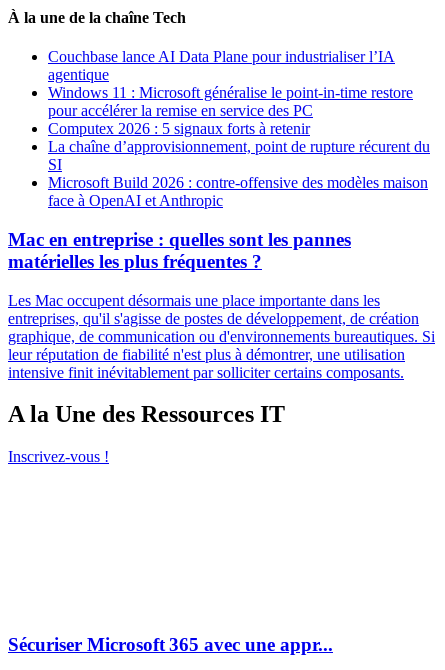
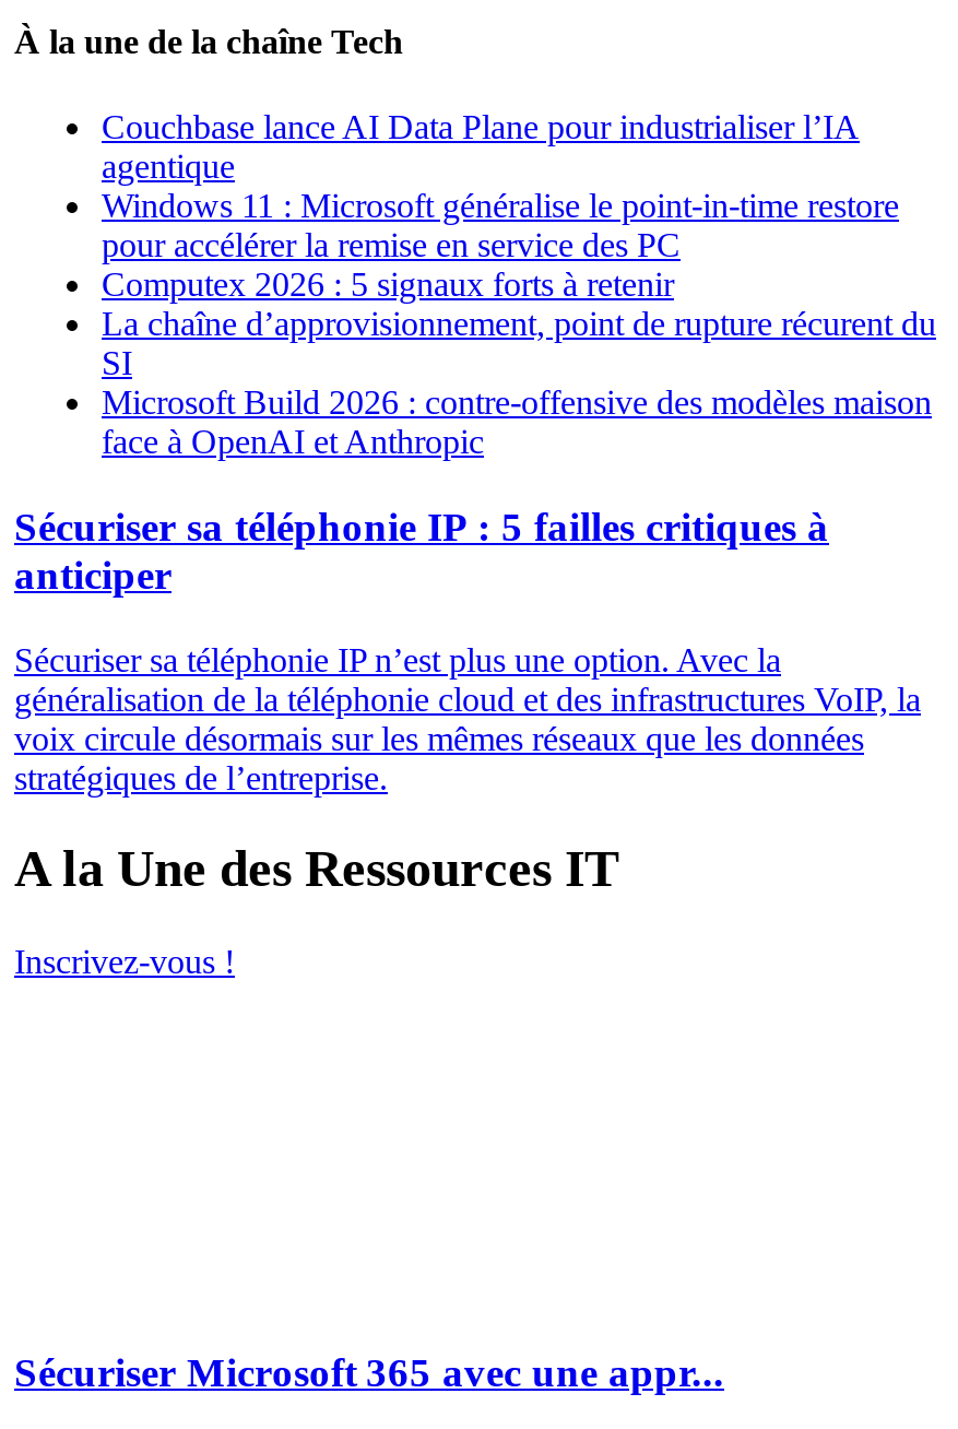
[8,229,351,272] Mac en entreprise : quelles sont les pannes | matérielles les plus fréquentes ? -> [14,503,829,597] Sécuriser sa téléphonie IP : 5 failles critiques à | anticiper
[8,292,435,381] Les Mac occupent désormais une place importante dans les | entreprises, qu'il s'agisse de postes de développement, de création | graphique, de communication ou d'environnements bureautiques. Si | leur réputation de fiabilité n'est plus à démontrer, une utilisation | intensive finit inévitablement par solliciter certains composants. -> [14,640,921,796] Sécuriser sa téléphonie IP n’est plus une option. Avec la | généralisation de la téléphonie cloud et des infrastructures VoIP, la | voix circule désormais sur les mêmes réseaux que les données | stratégiques de l’entreprise.

